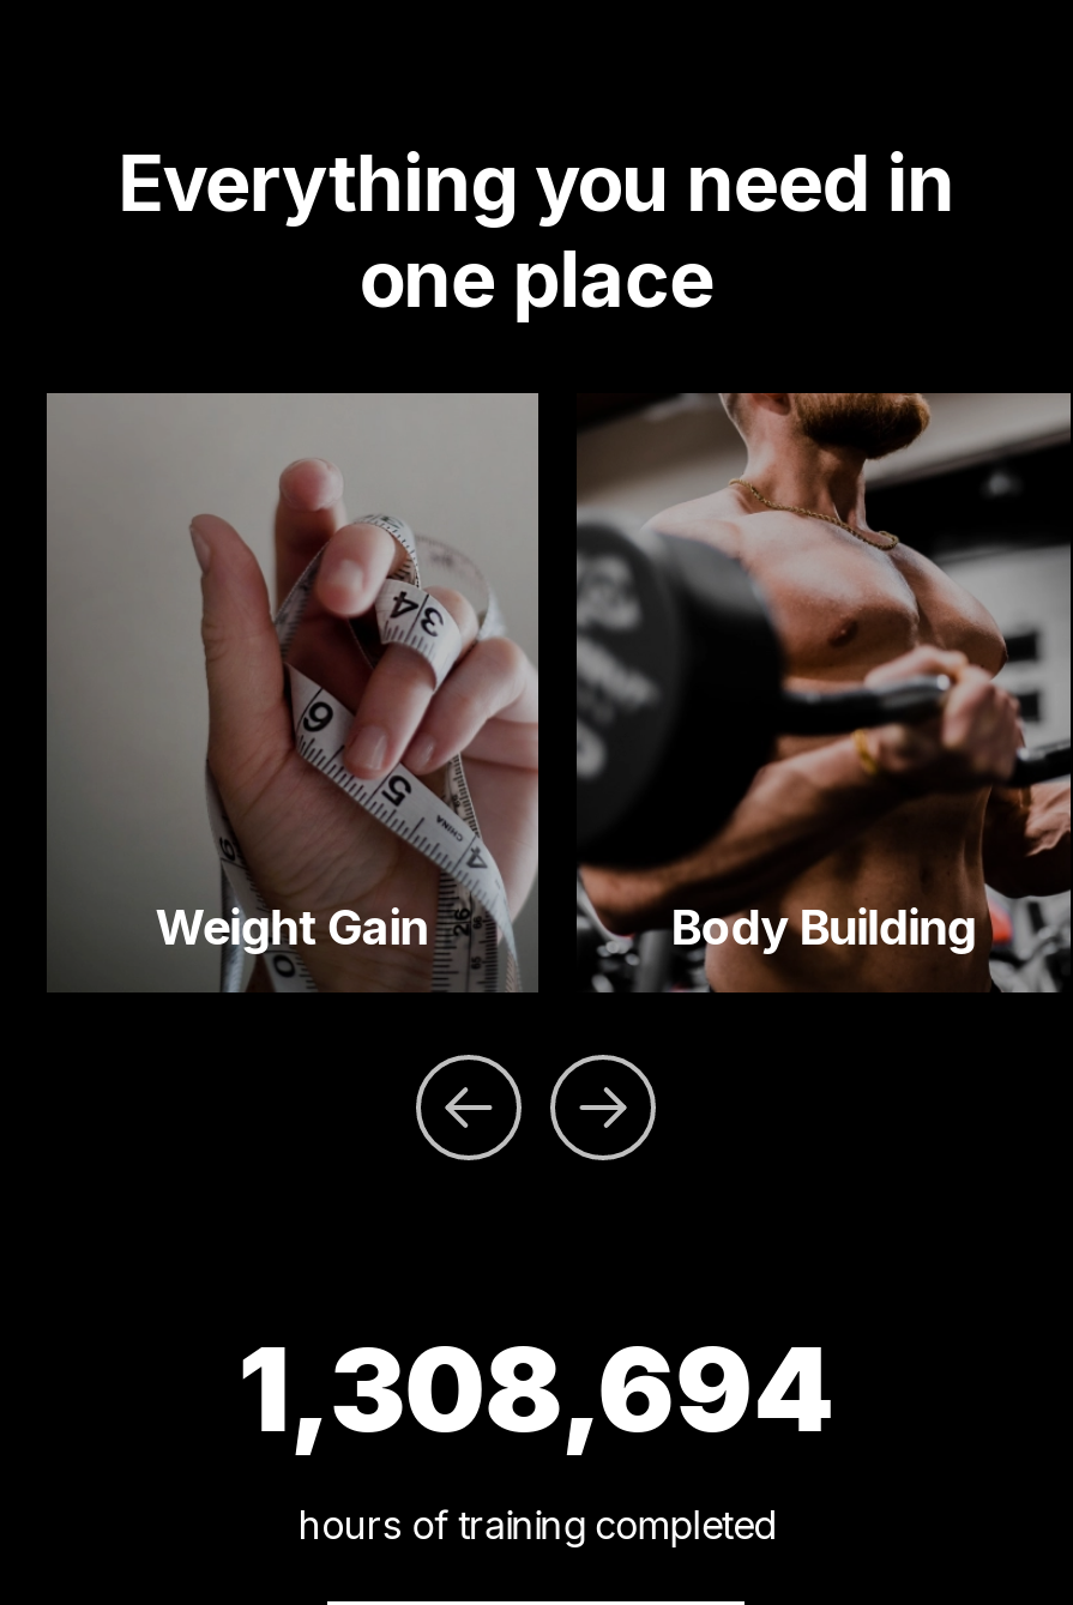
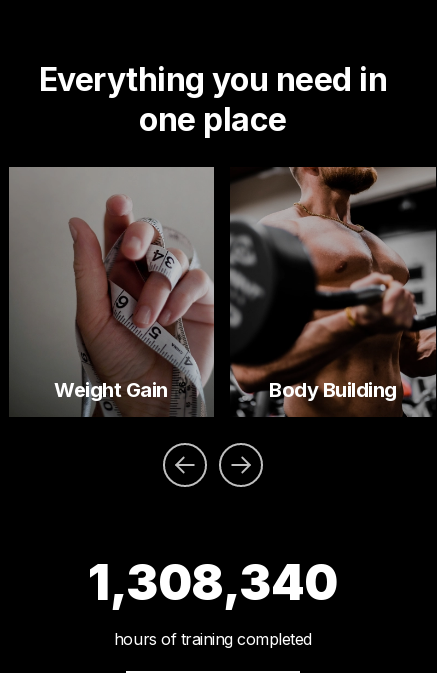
[238,1318,834,1459] 1,308,694 -> [88,553,338,612] 1,308,340

